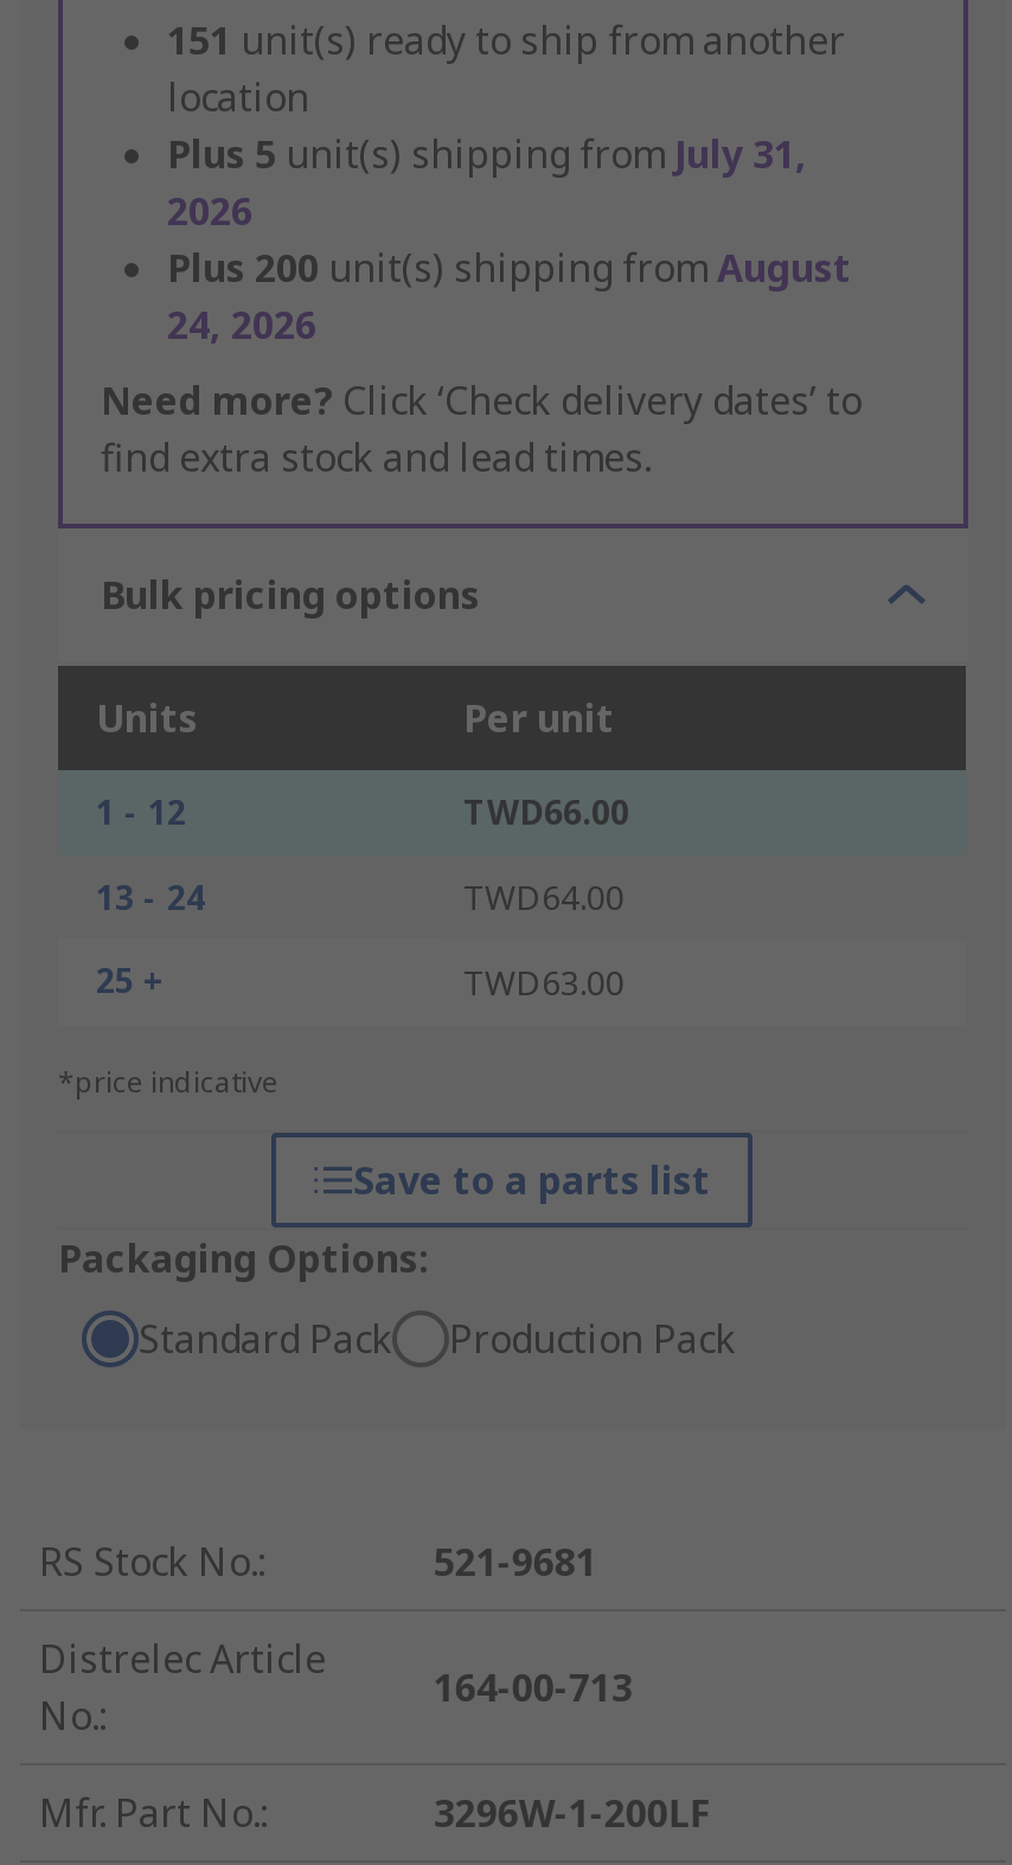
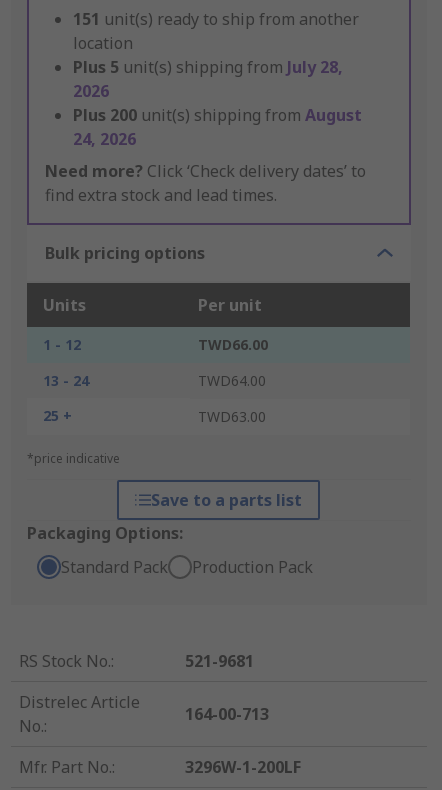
[167,129,807,181] Plus 5 unit(s) shipping from July 31, -> [73,56,343,78] Plus 5 unit(s) shipping from July 28,

